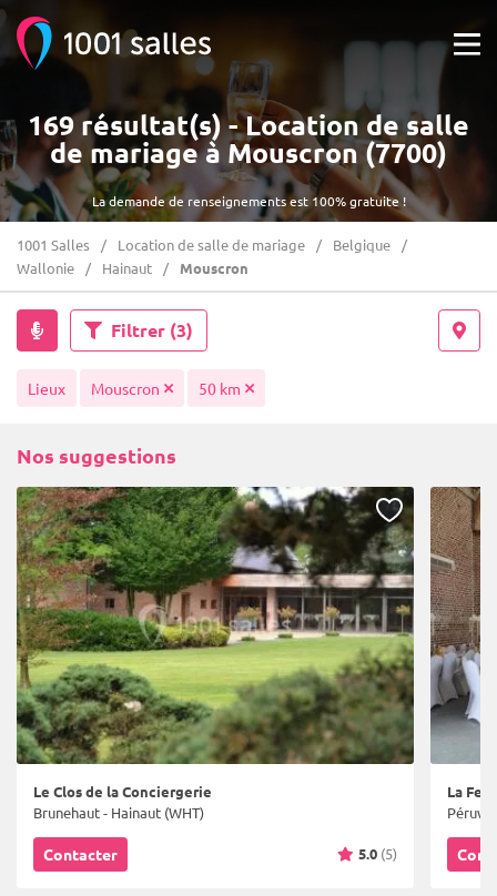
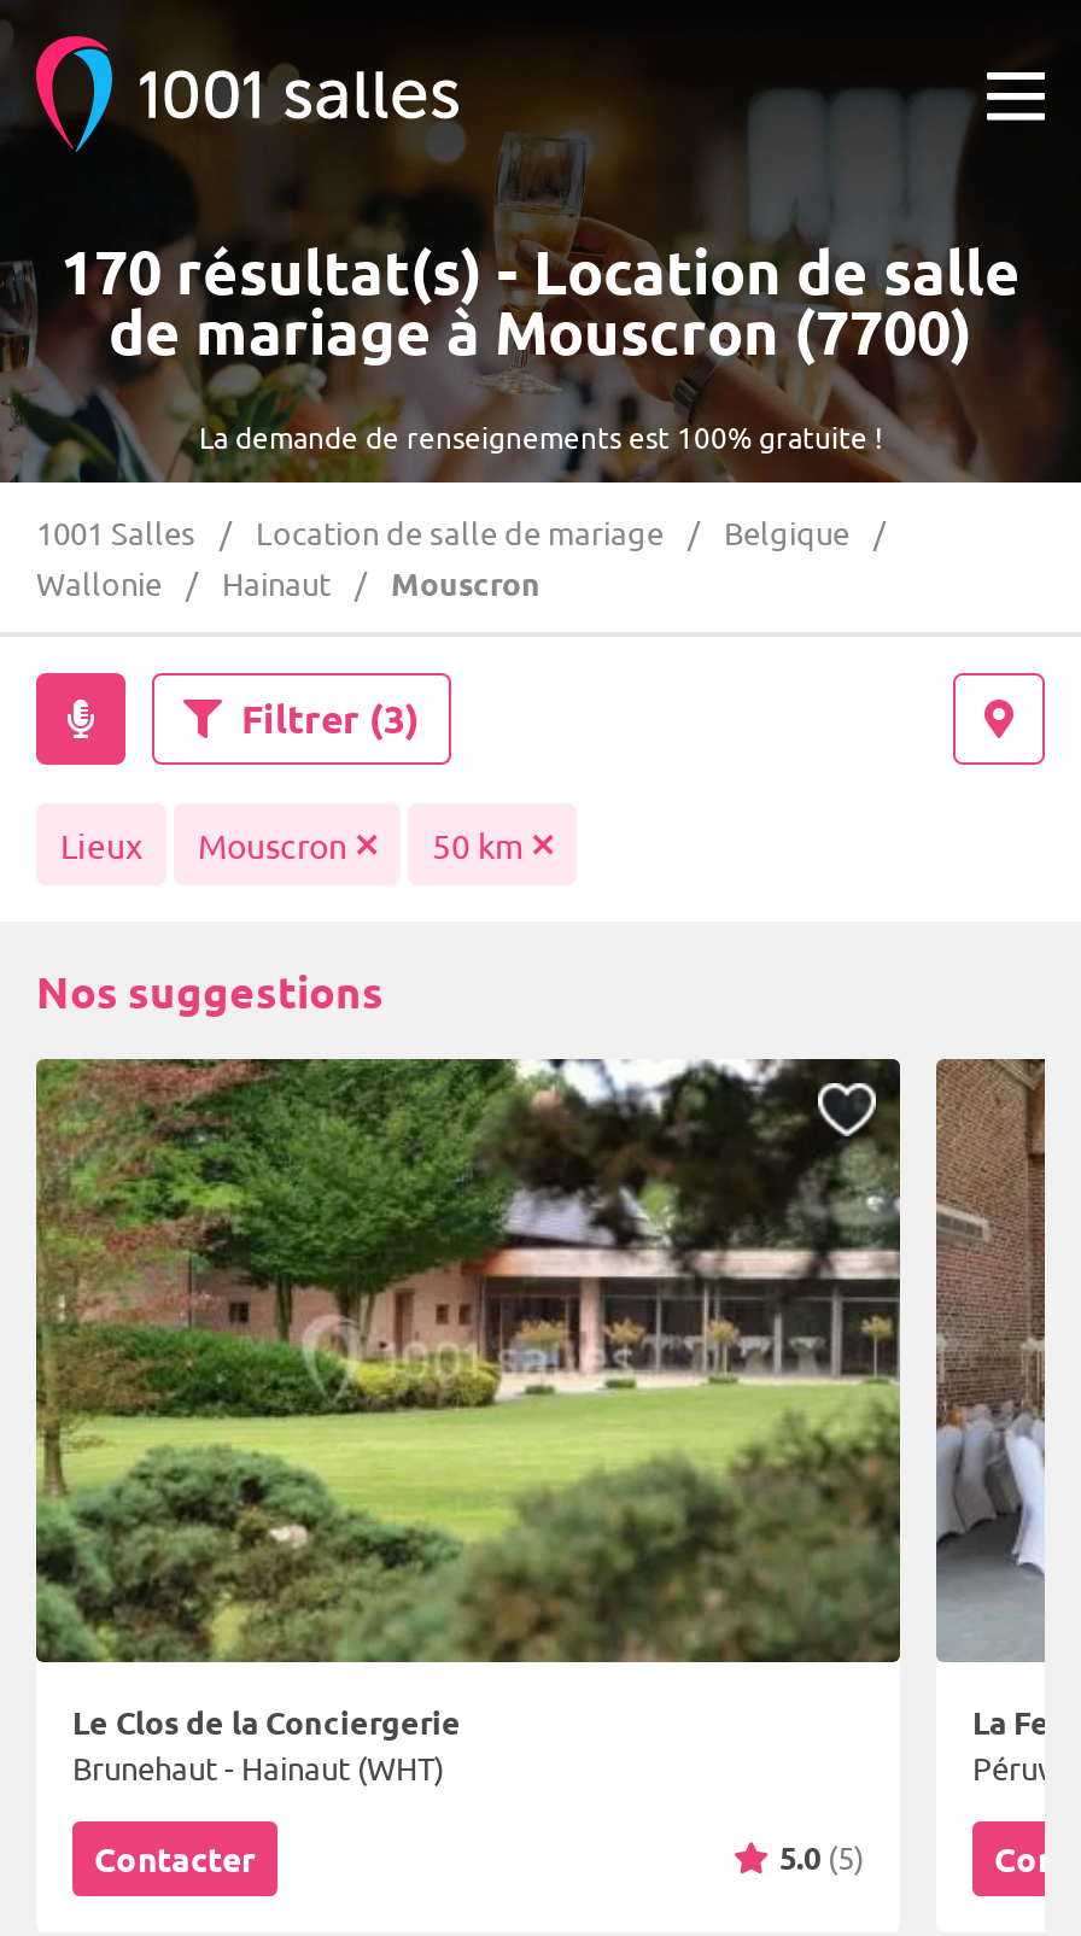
[28,106,469,142] 169 résultat(s) - Location de salle -> [60,232,1021,309] 170 résultat(s) - Location de salle

